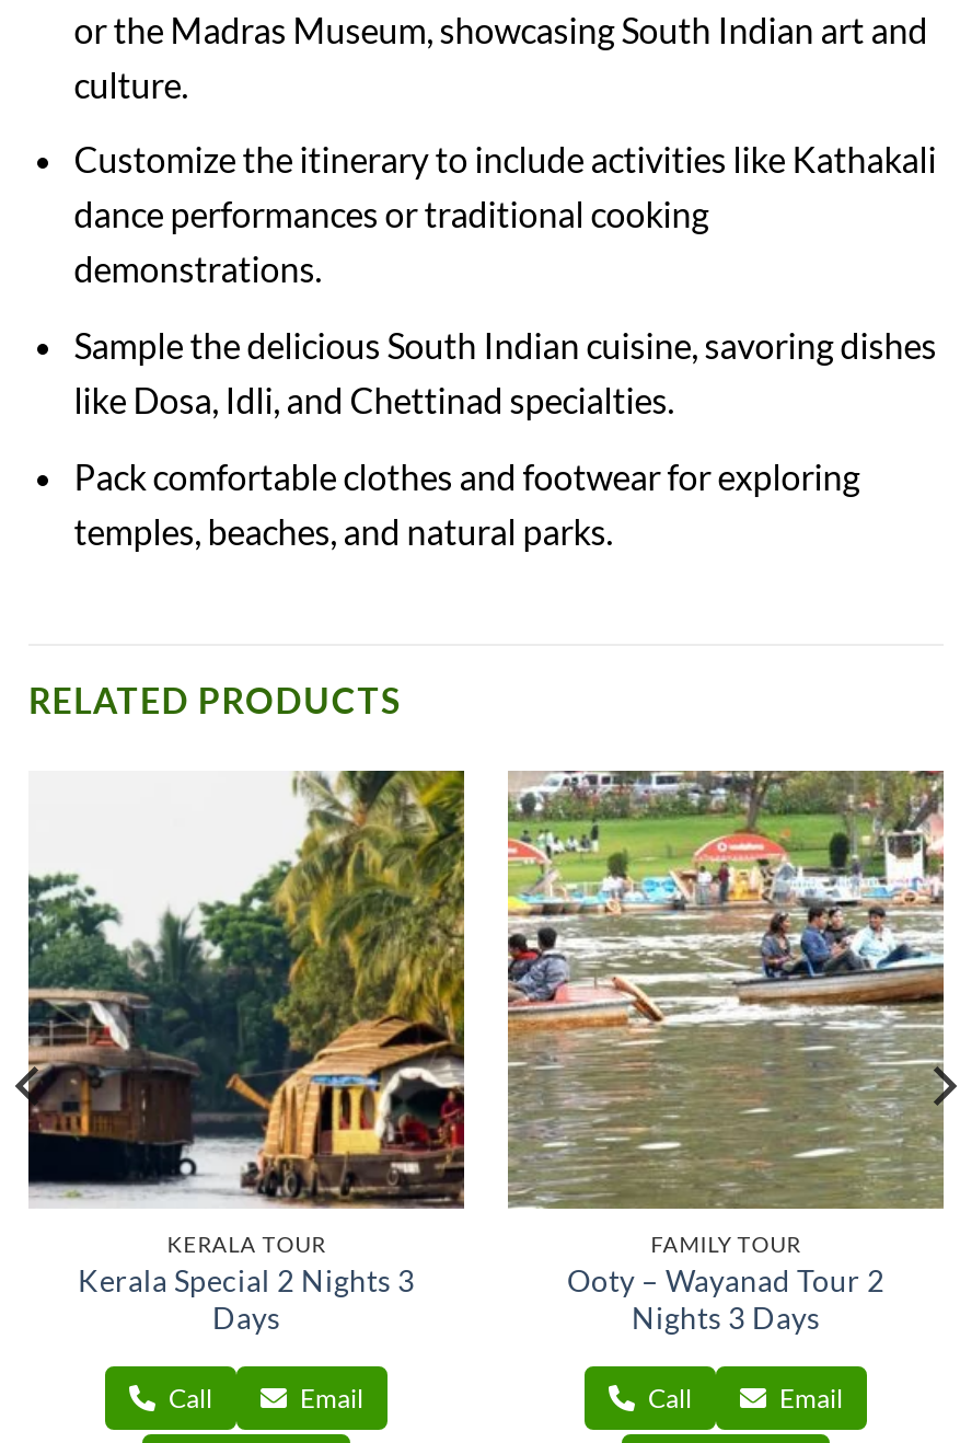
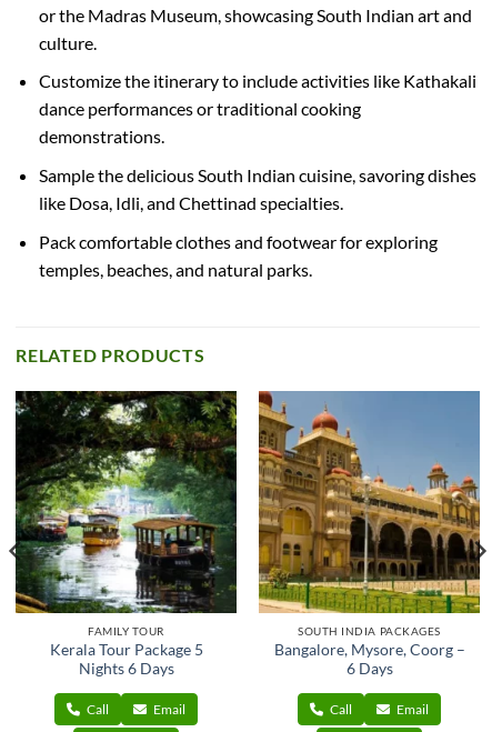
[26,769,466,1335] [image] | KERALA TOUR | Kerala Special 2 Nights 3 | Days -> [14,390,238,677] [image] | FAMILY TOUR | Kerala Tour Package 5 | Nights 6 Days
[506,769,946,1335] [image] | FAMILY TOUR | Ooty – Wayanad Tour 2 | Nights 3 Days -> [258,390,481,677] [image] | SOUTH INDIA PACKAGES | Bangalore, Mysore, Coorg – | 6 Days

